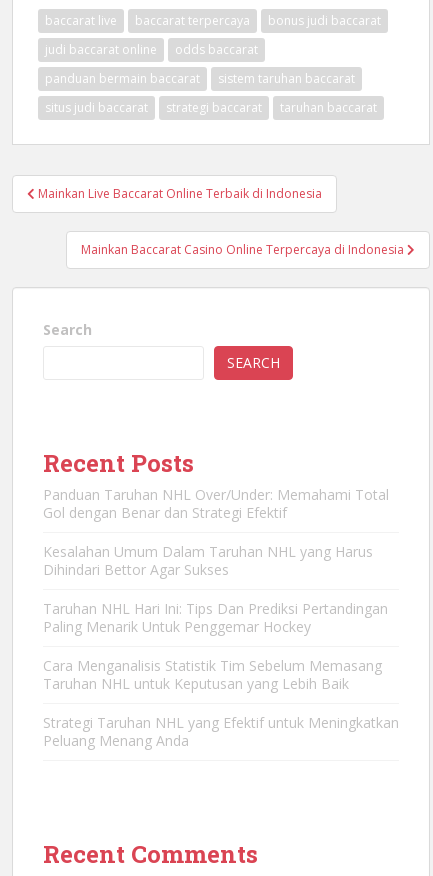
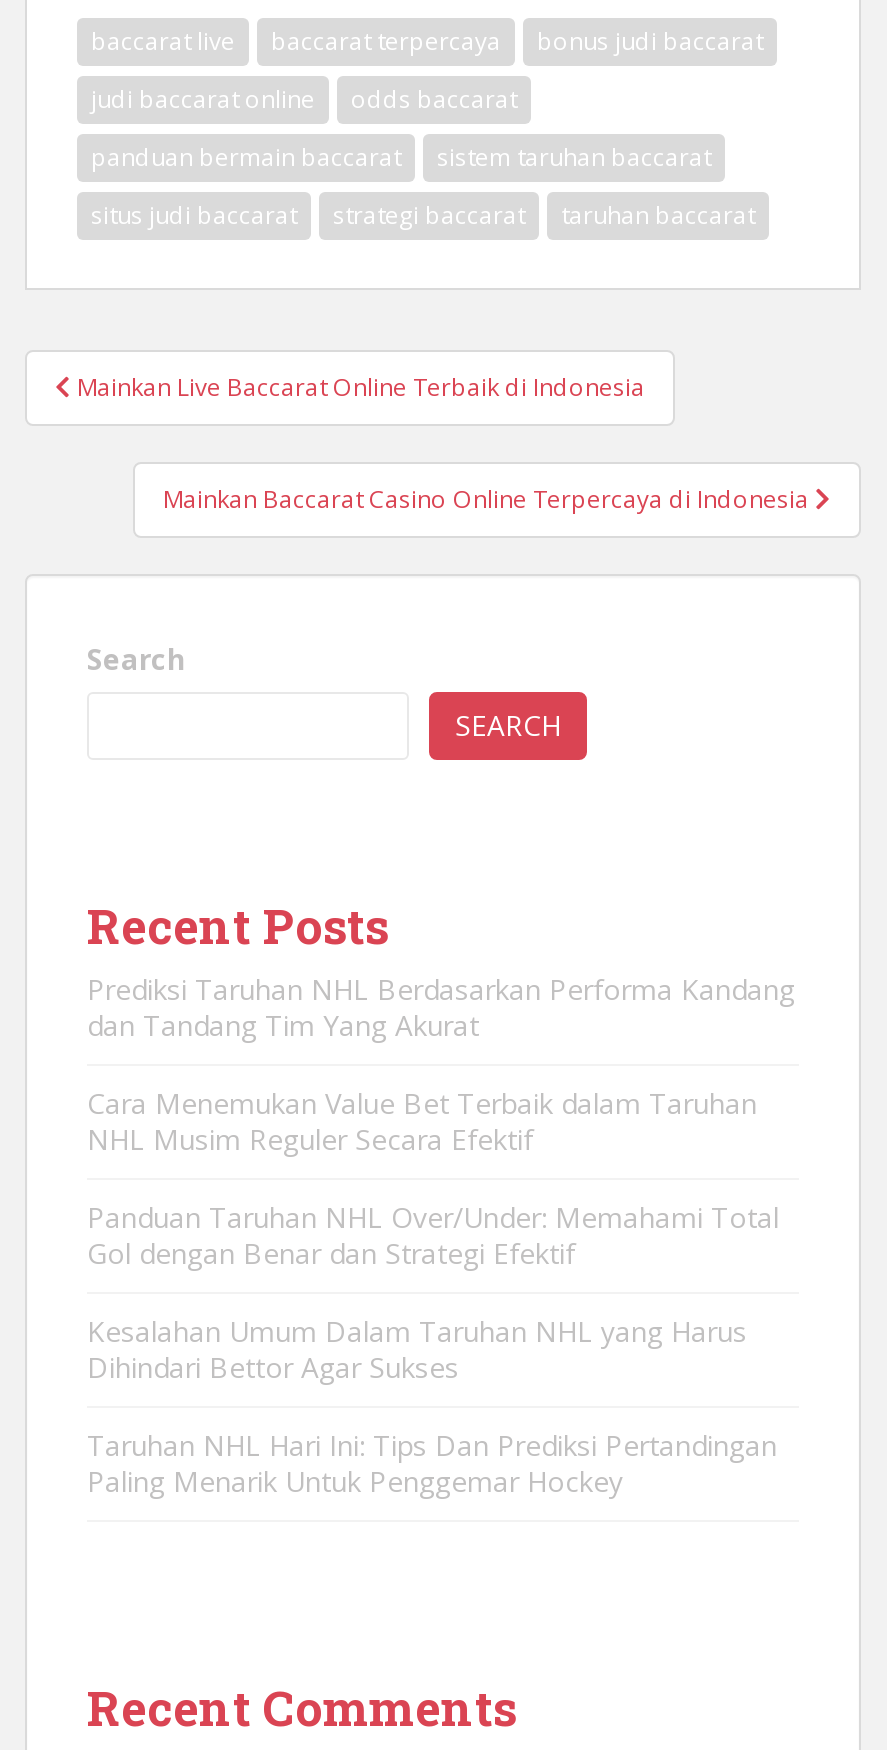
none -> [87,969,795,1157] Prediksi Taruhan NHL Berdasarkan Performa Kandang | dan Tandang Tim Yang Akurat | Cara Menemukan Value Bet Terbaik dalam Taruhan | NHL Musim Reguler Secara Efektif
moved [43,484,389,635] -> [87,1197,779,1499]: Panduan Taruhan NHL Over/Under: Memahami Total | Gol dengan Benar dan Strategi Efektif | Kesalahan Umum Dalam Taruhan NHL yang Harus | Dihindari Bettor Agar Sukses | Taruhan NHL Hari Ini: Tips Dan Prediksi Pertandingan | Paling Menarik Untuk Penggemar Hockey
[43,655,399,749] Cara Menganalisis Statistik Tim Sebelum Memasang | Taruhan NHL untuk Keputusan yang Lebih Baik | Strategi Taruhan NHL yang Efektif untuk Meningkatkan | Peluang Menang Anda -> none

